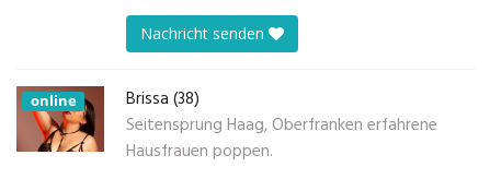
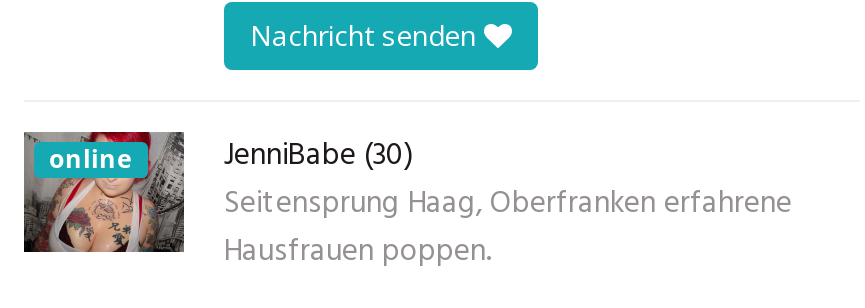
[15,86,200,153] [image] | Brissa (38) -> [22,132,414,254] [image] | JenniBabe (30)

